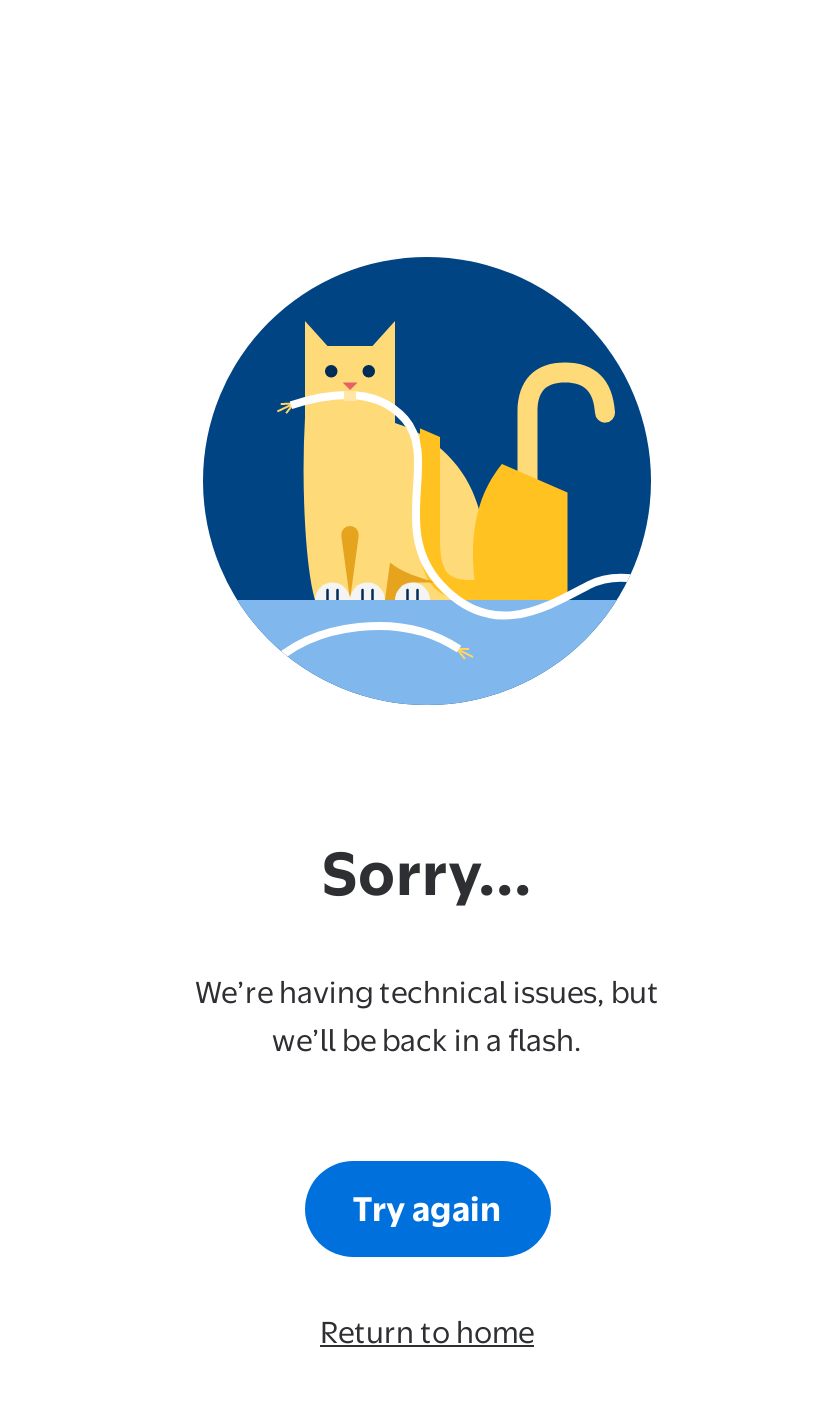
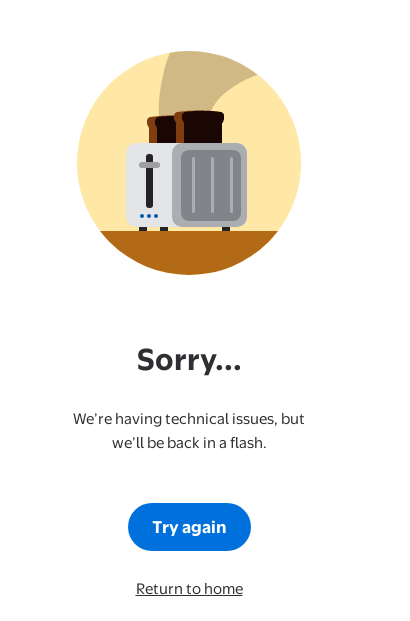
[201,255,653,707] [image] -> [77,51,301,276] [image]

